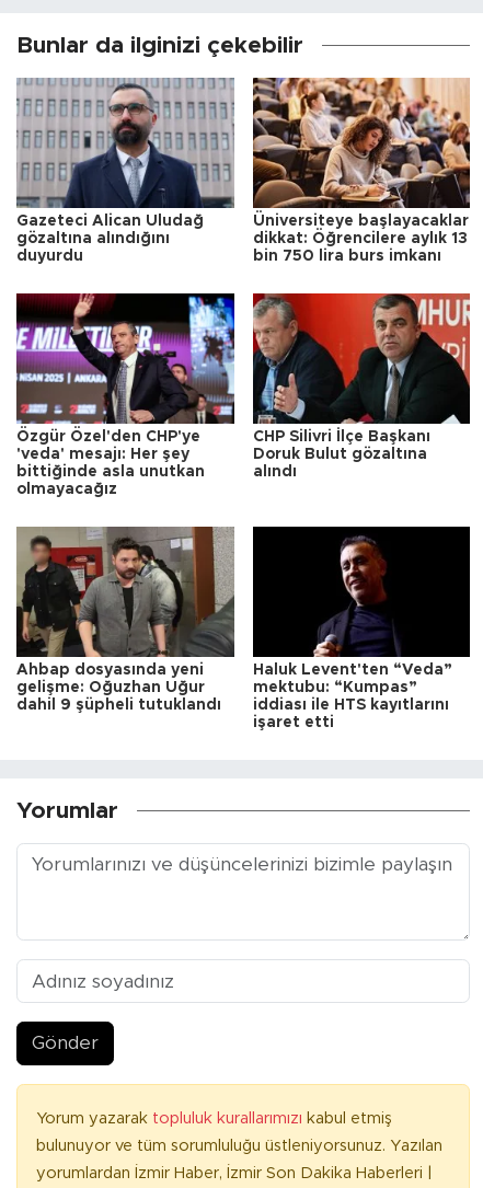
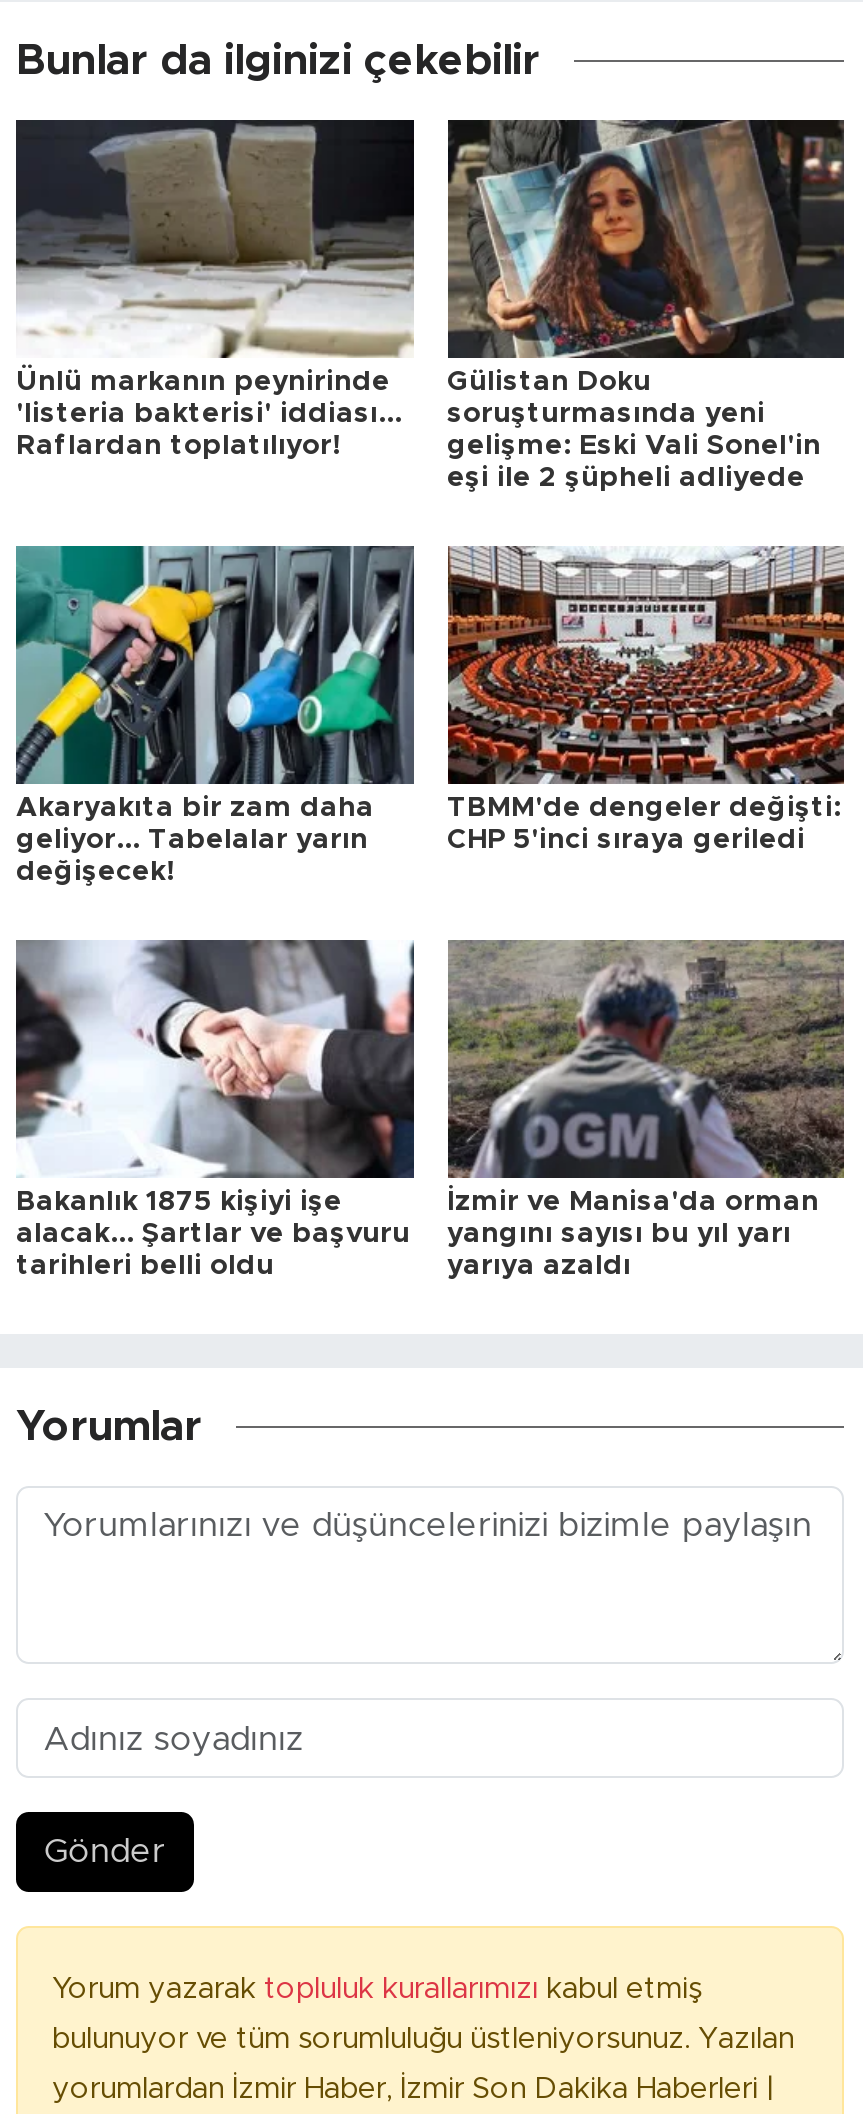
[15,79,234,264] [image] | Gazeteci Alican Uludağ | gözaltına alındığını | duyurdu -> [16,120,414,461] [image] | Ünlü markanın peynirinde | 'listeria bakterisi' iddiası... | Raflardan toplatılıyor!
[252,77,471,264] [image] | Üniversiteye başlayacaklar | dikkat: Öğrencilere aylık 13 | bin 750 lira burs imkanı -> [446,118,846,493] [image] | Gülistan Doku | soruşturmasında yeni | gelişme: Eski Vali Sonel'in | eşi ile 2 şüpheli adliyede
[15,292,235,497] [image] | Özgür Özel'den CHP'ye | 'veda' mesajı: Her şey | bittiğinde asla unutkan | olmayacağız -> [14,514,416,886] [image] | Akaryakıta bir zam daha | geliyor... Tabelalar yarın | değişecek!
[252,292,471,480] [image] | CHP Silivri İlçe Başkanı | Doruk Bulut gözaltına | alındı -> [446,514,846,854] [image] | TBMM'de dengeler değişti: | CHP 5'inci sıraya geriledi
[15,526,234,713] [image] | Ahbap dosyasında yeni | gelişme: Oğuzhan Uğur | dahil 9 şüpheli tutuklandı -> [16,940,414,1280] [image] | Bakanlık 1875 kişiyi işe | alacak... Şartlar ve başvuru | tarihleri belli oldu
[252,526,471,730] [image] | Haluk Levent'ten “Veda” | mektubu: “Kumpas” | iddiası ile HTS kayıtlarını | işaret etti -> [446,938,846,1280] [image] | İzmir ve Manisa'da orman | yangını sayısı bu yıl yarı | yarıya azaldı

